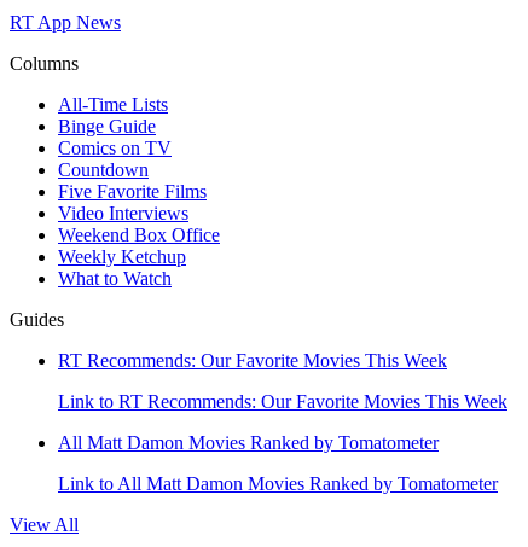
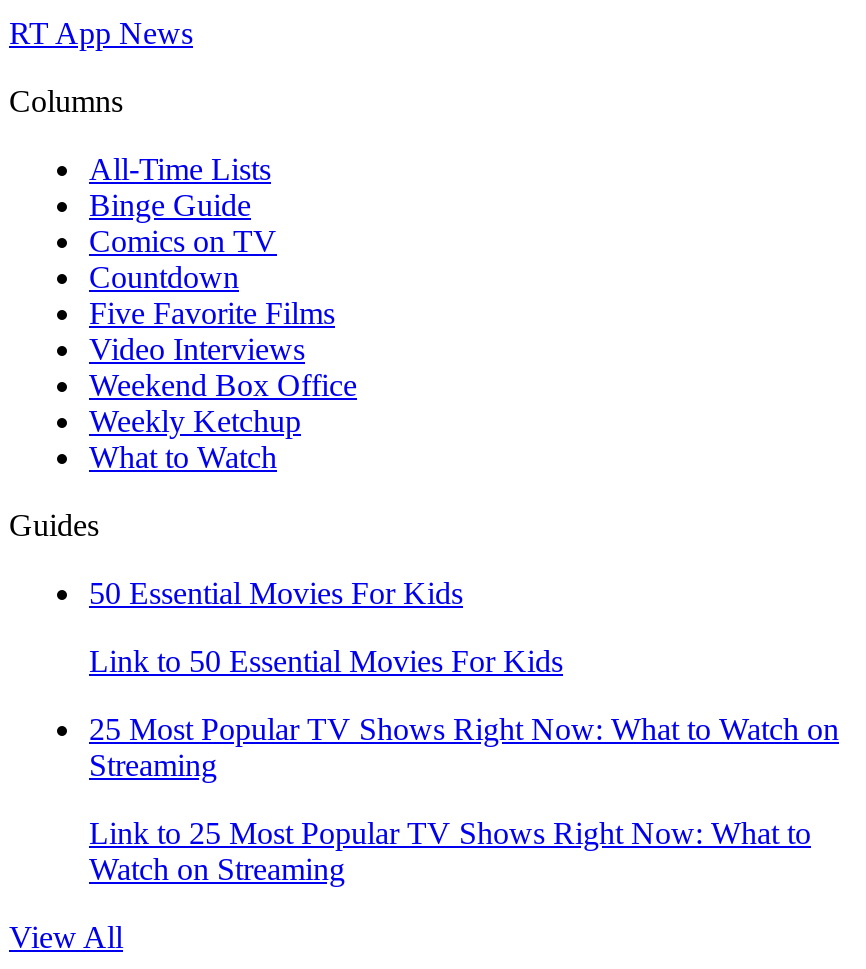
[58,350,447,371] RT Recommends: Our Favorite Movies This Week -> [89,576,463,610] 50 Essential Movies For Kids
[58,391,507,412] Link to RT Recommends: Our Favorite Movies This Week -> [89,644,563,678] Link to 50 Essential Movies For Kids
[58,432,439,453] All Matt Damon Movies Ranked by Tomatometer -> [89,712,839,782] 25 Most Popular TV Shows Right Now: What to Watch on | Streaming
[58,473,498,494] Link to All Matt Damon Movies Ranked by Tomatometer -> [89,816,811,886] Link to 25 Most Popular TV Shows Right Now: What to | Watch on Streaming

